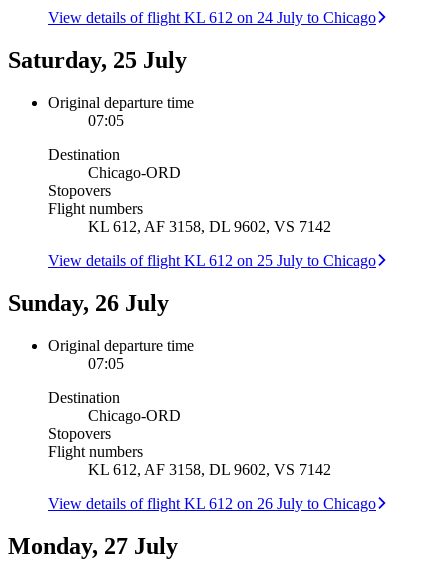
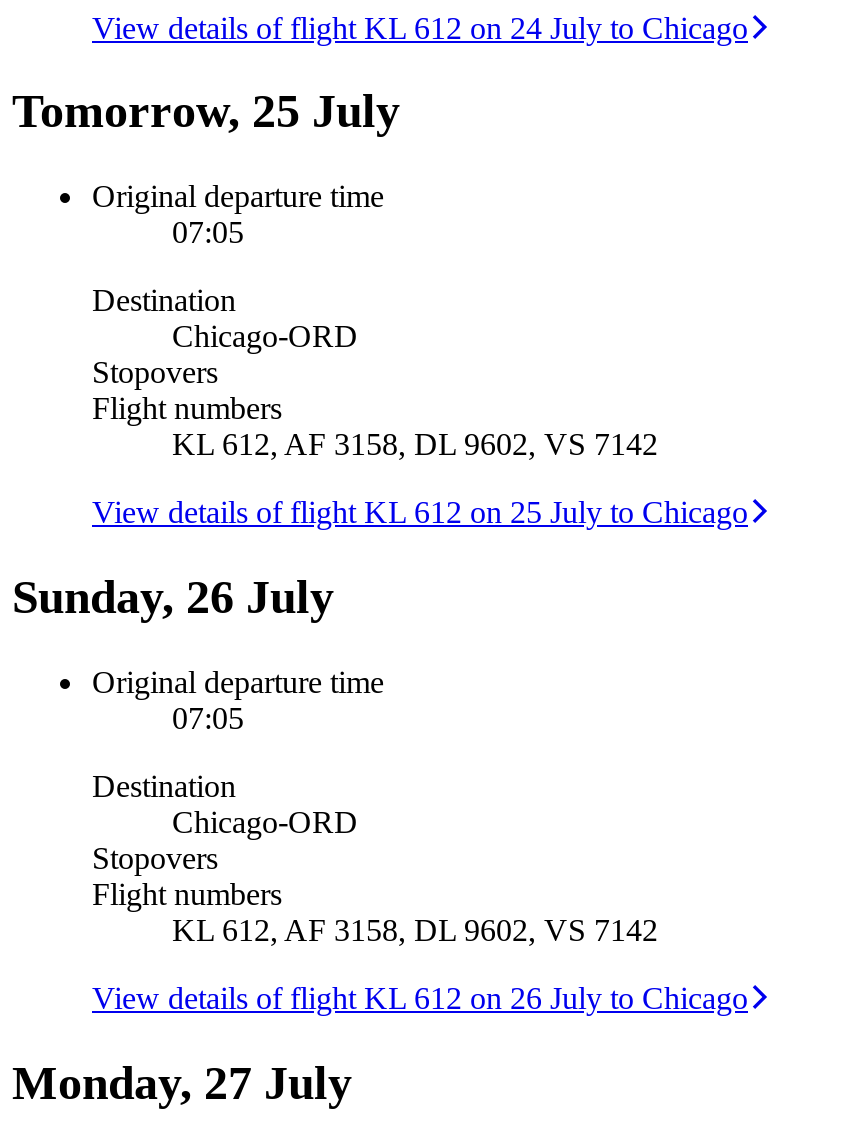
[8,47,187,73] Saturday, 25 July -> [12,86,400,138] Tomorrow, 25 July

